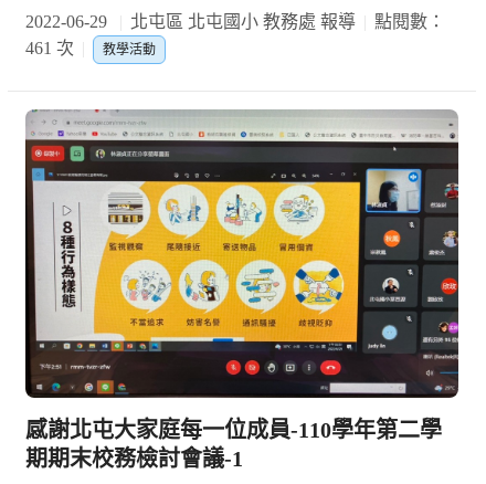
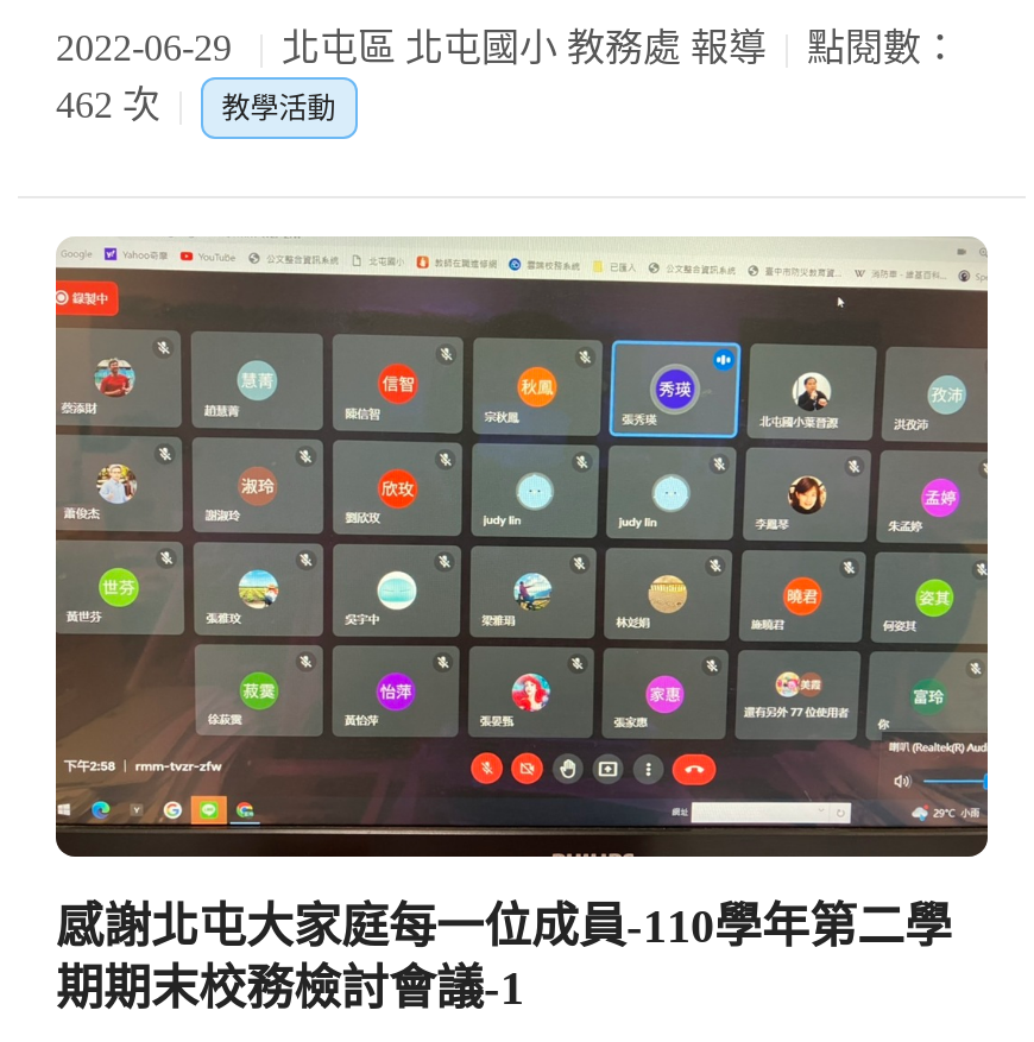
[25,38,156,57] 461 次 教學活動 -> [56,83,336,124] 462 次 教學活動
[24,109,459,399] [image] -> [53,239,990,859] [image]

